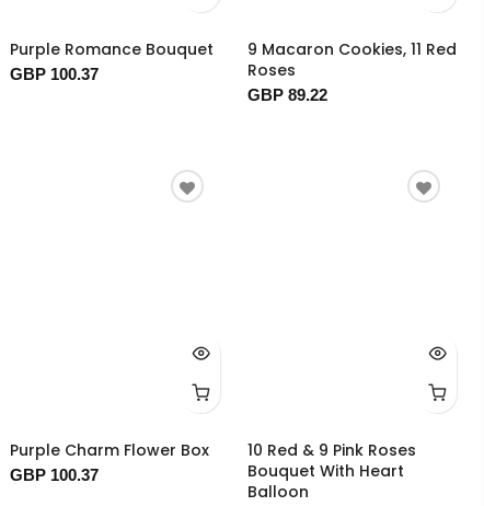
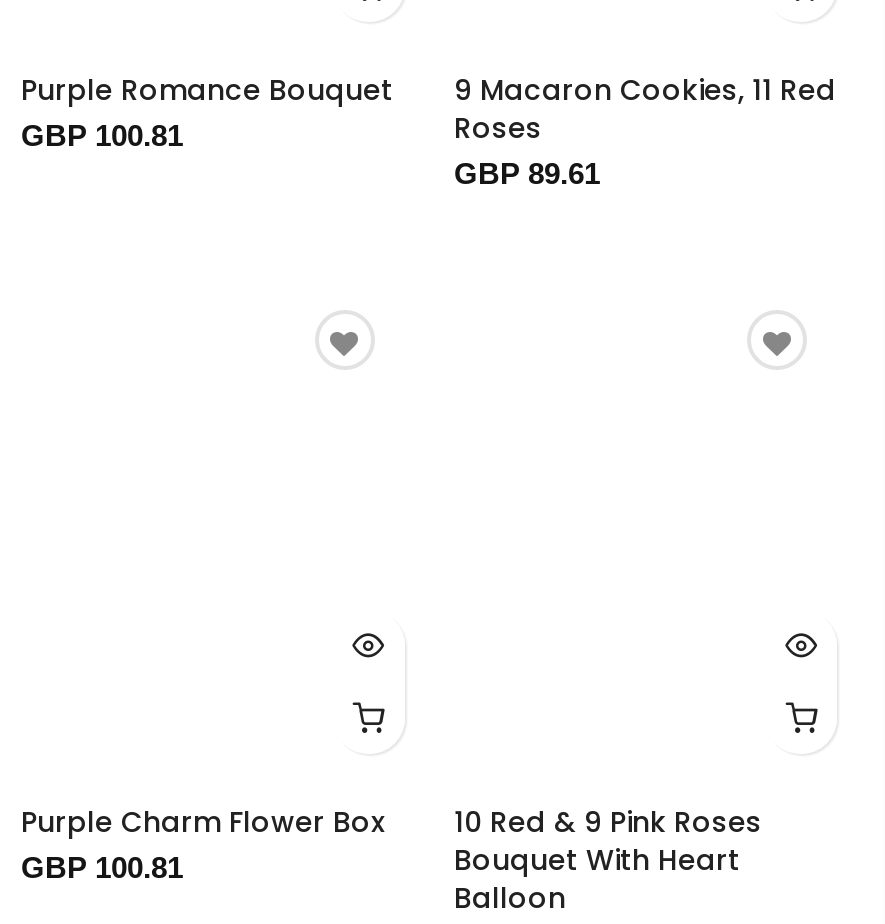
[10,65,99,84] GBP 100.37 -> [21,119,183,153] GBP 100.81
[247,86,327,104] GBP 89.22 -> [454,157,600,191] GBP 89.61
[10,466,99,485] GBP 100.37 -> [21,851,183,885] GBP 100.81

